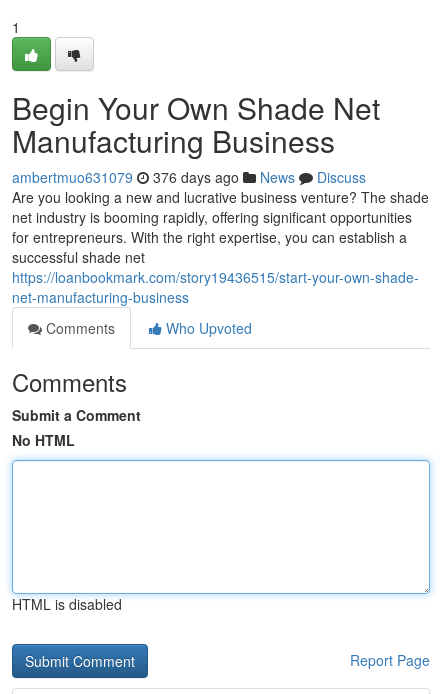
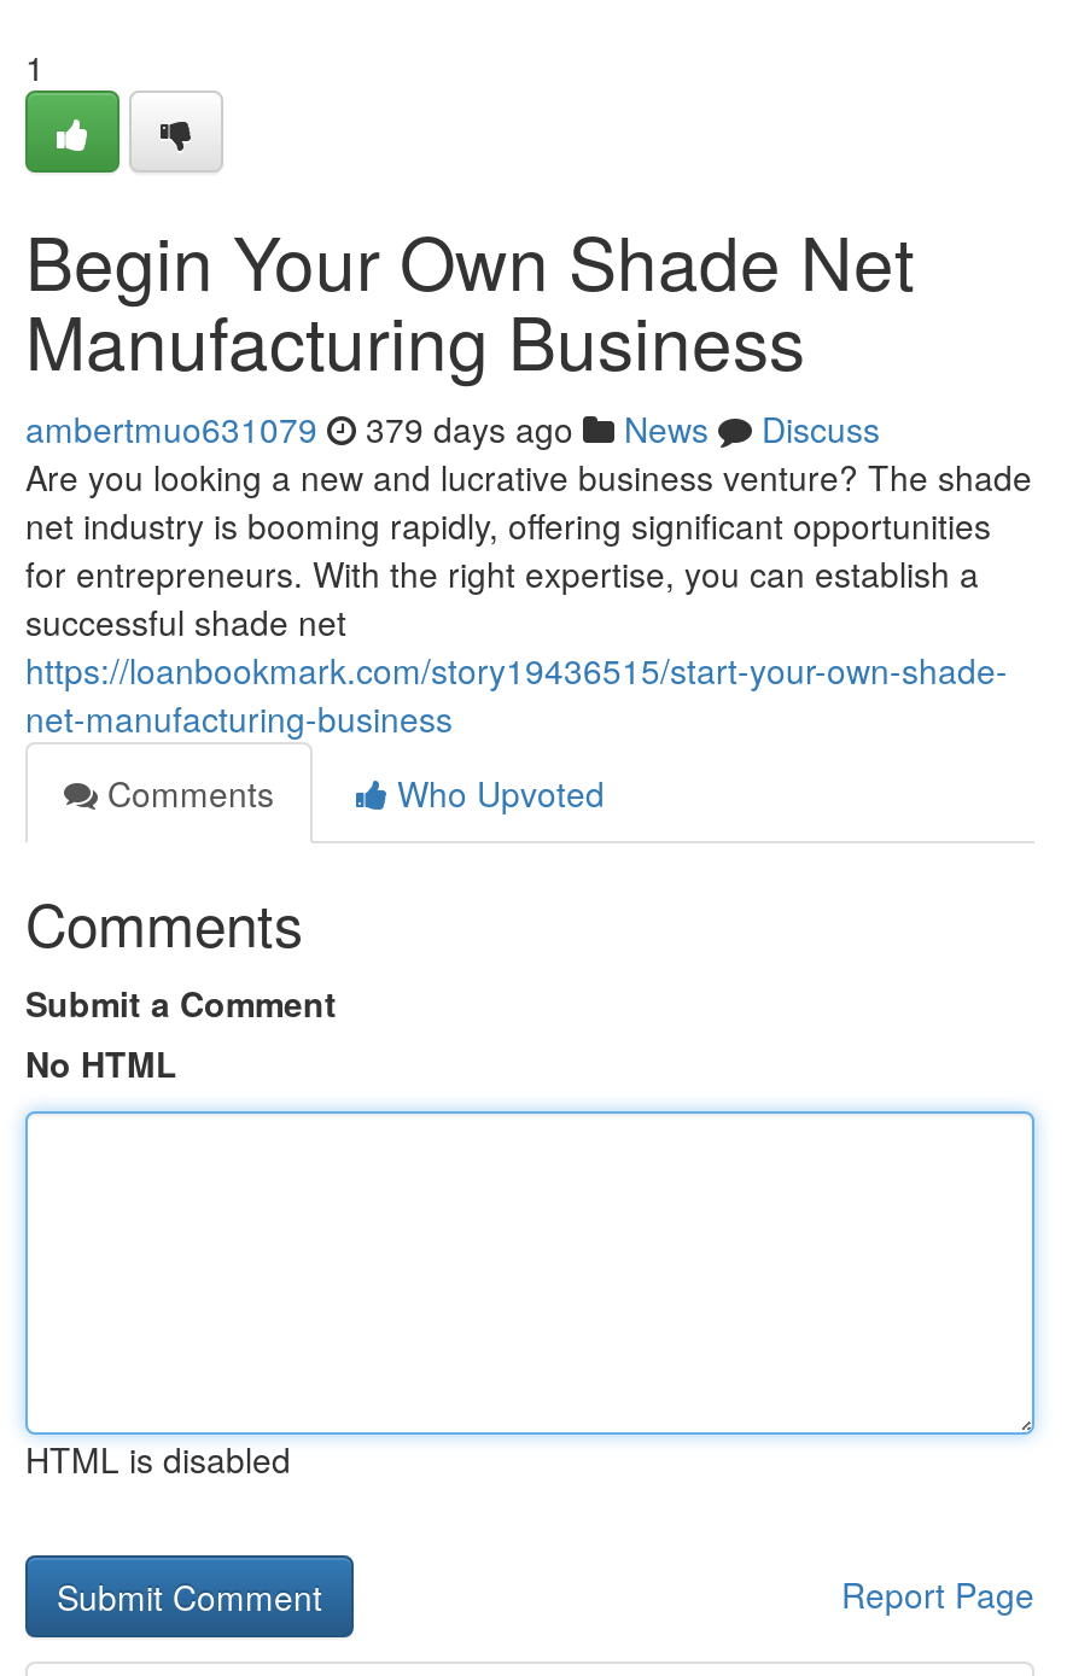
[12,167,366,187] ambertmuo631079 376 days ago News Discuss -> [25,404,880,452] ambertmuo631079 379 days ago News Discuss

